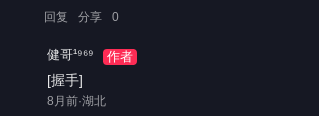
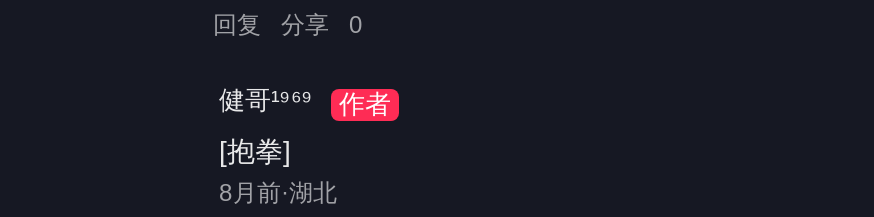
[47,72,83,88] [握手] -> [219,134,291,166] [抱拳]

